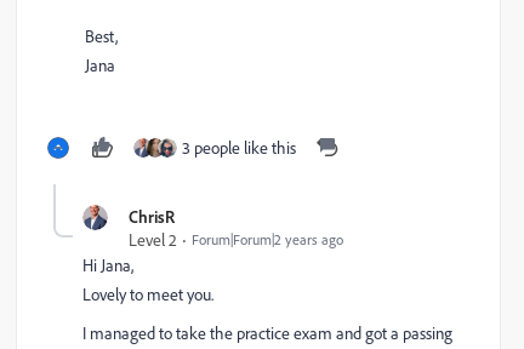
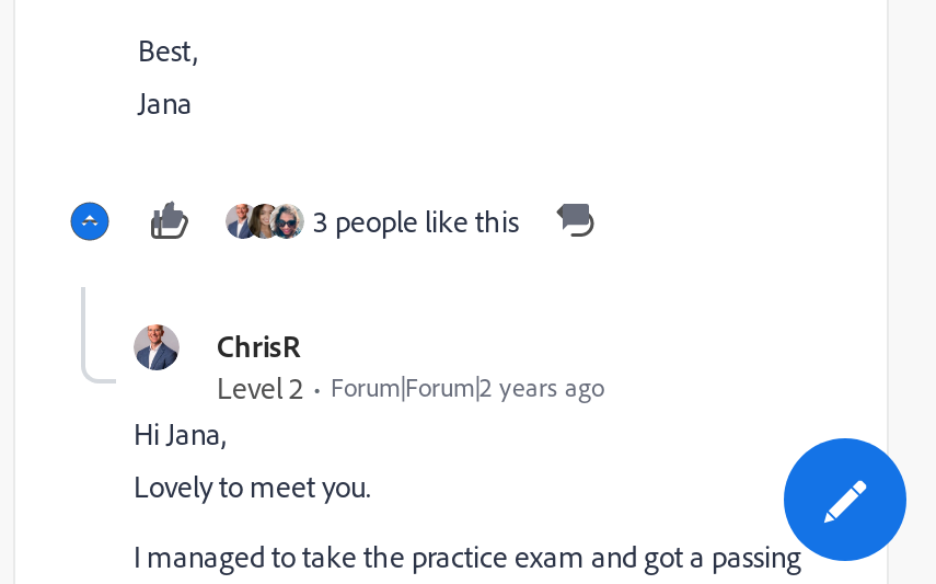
none -> [782,436,909,563] [image]

